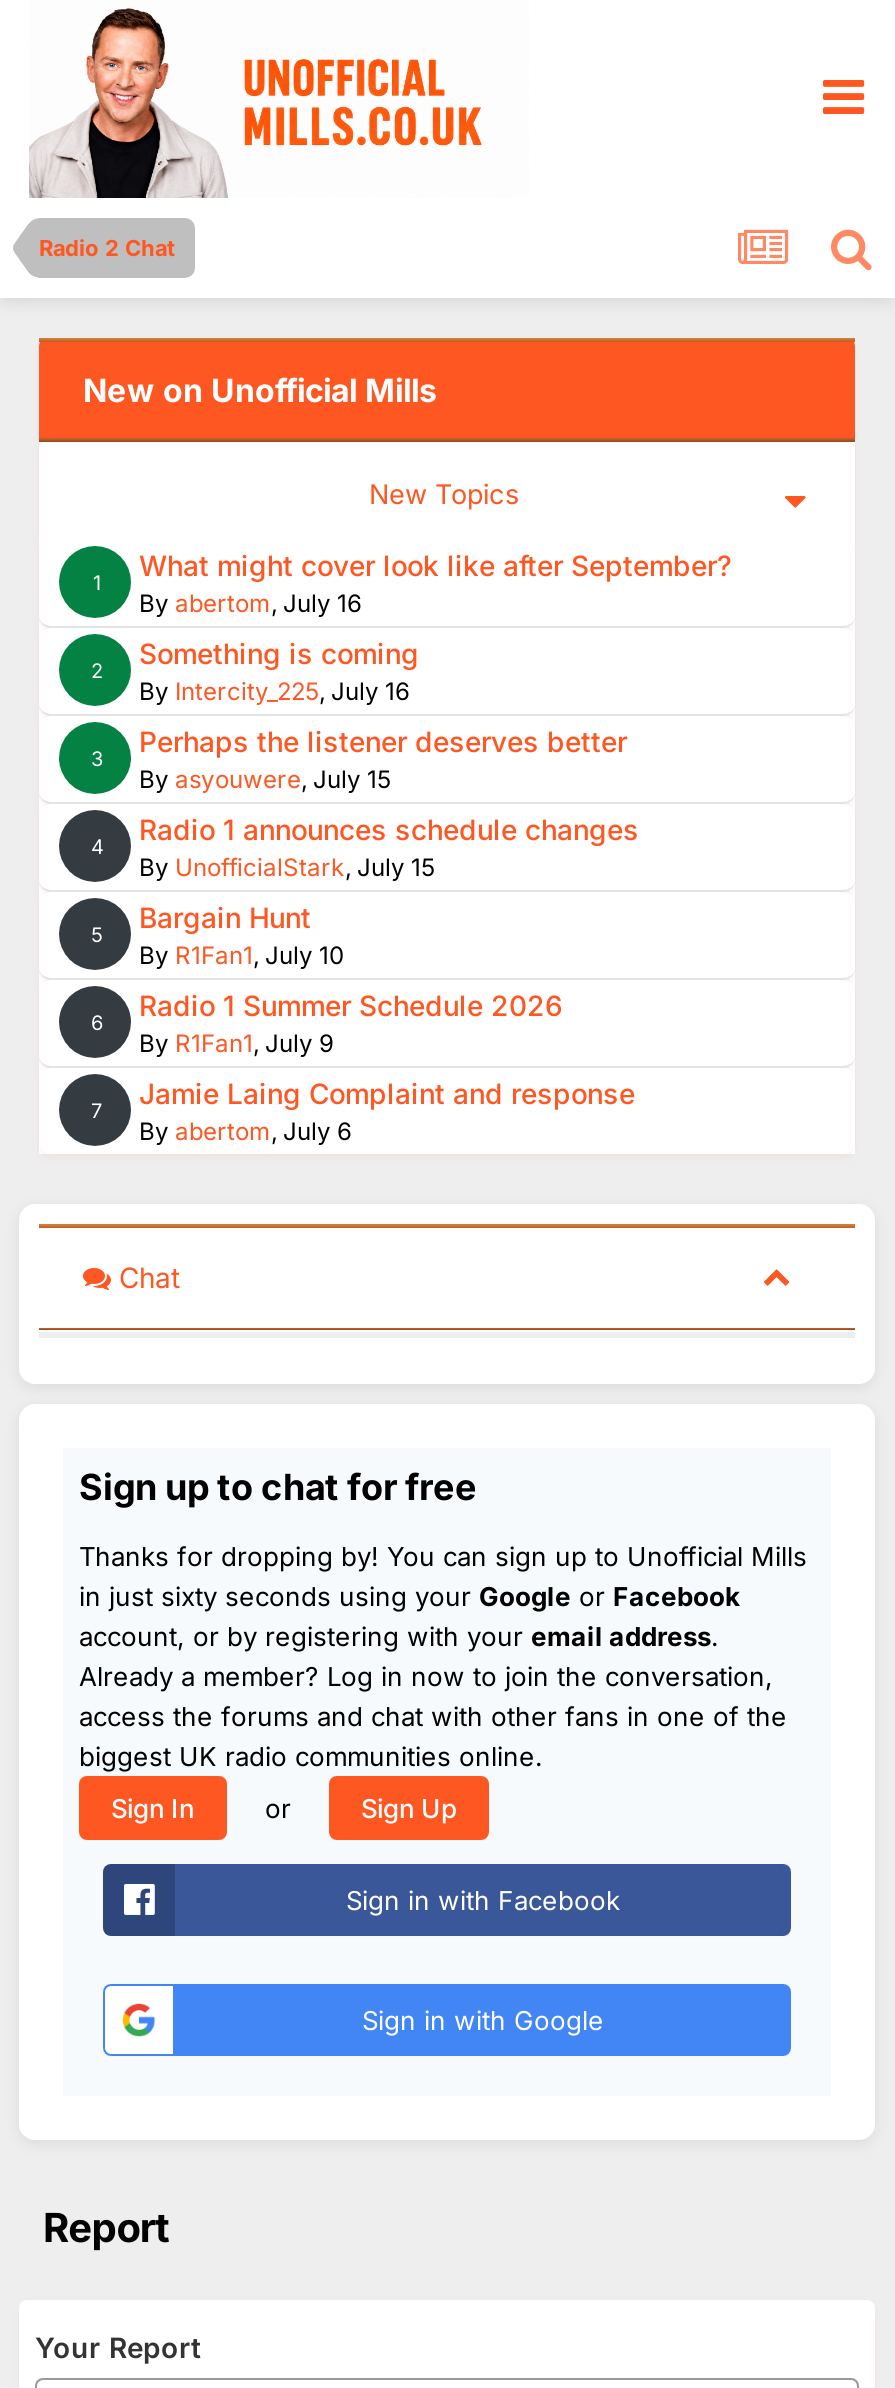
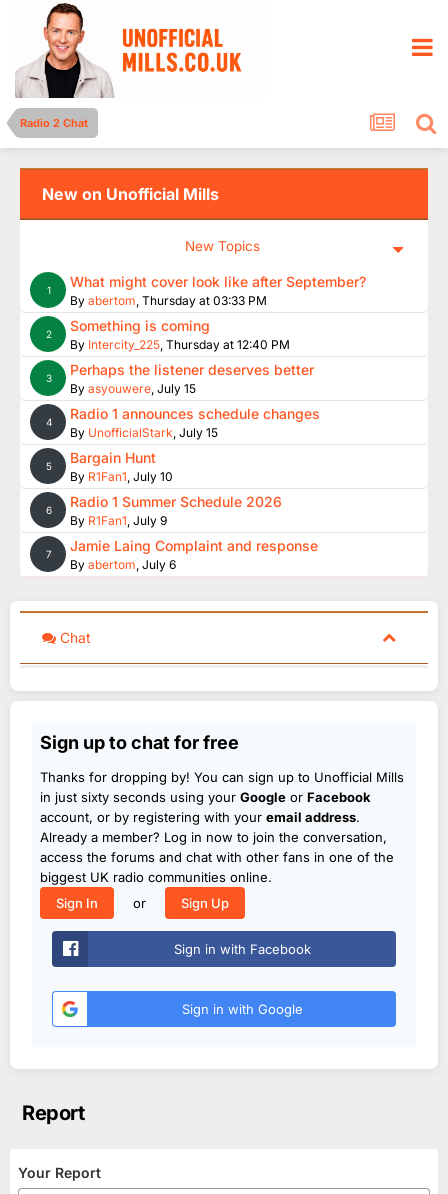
[139,588,361,618] By abertom, July 16 -> [70,293,267,308] By abertom, Thursday at 03:33 PM
[139,676,409,706] By Intercity_225, July 16 -> [70,337,290,352] By Intercity_225, Thursday at 12:40 PM

